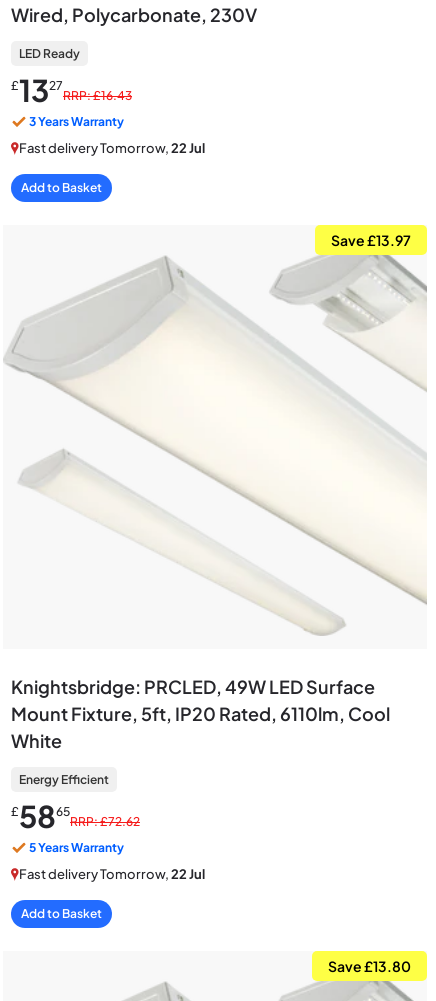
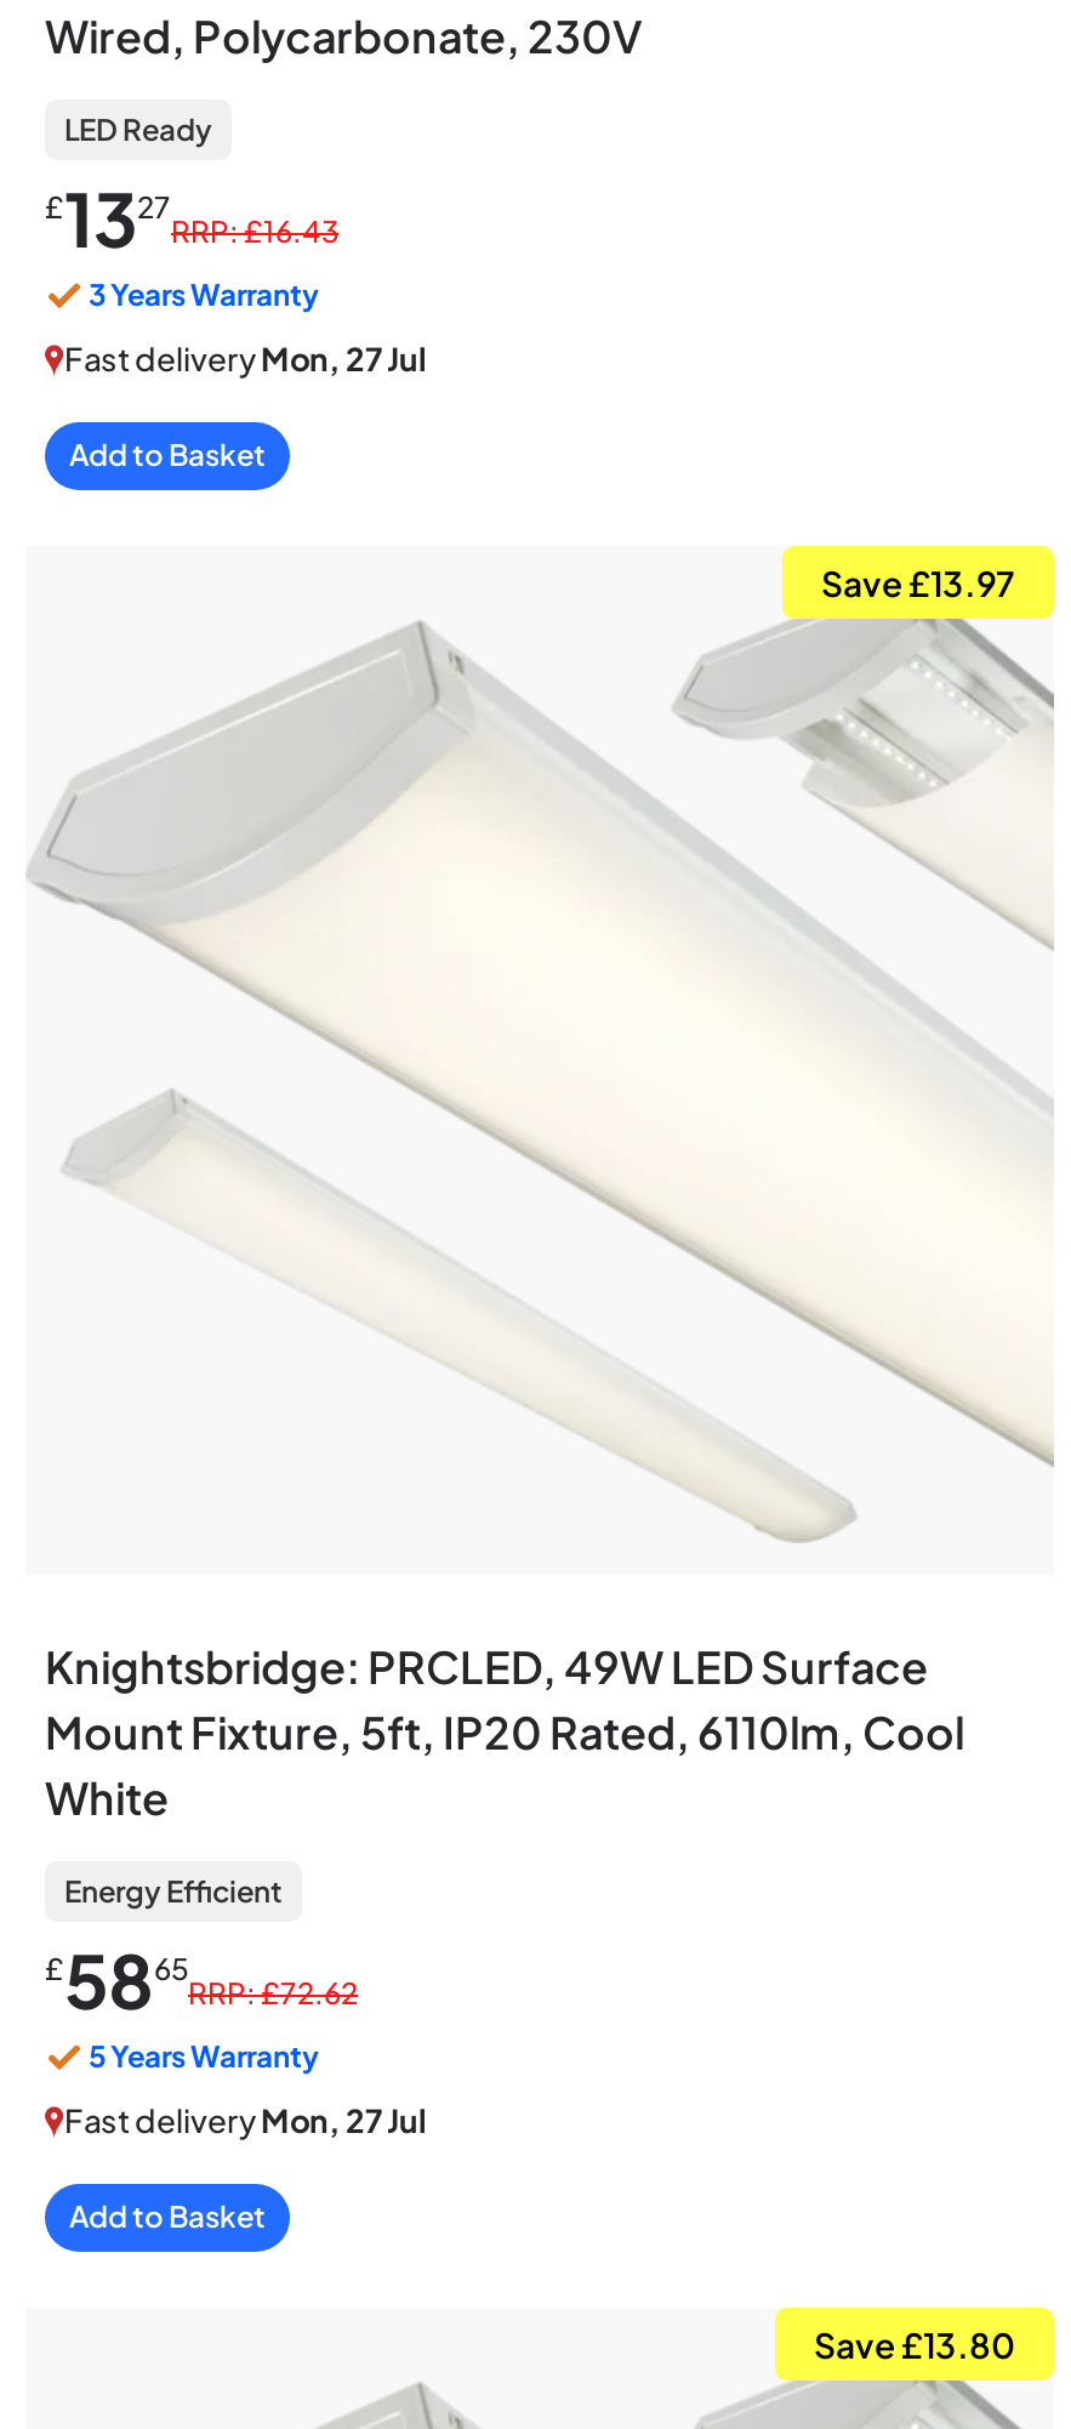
[19,139,205,155] Fast delivery Tomorrow, 22 Jul -> [64,339,426,377] Fast delivery Mon, 27 Jul
[19,865,205,881] Fast delivery Tomorrow, 22 Jul -> [64,2100,426,2139] Fast delivery Mon, 27 Jul

